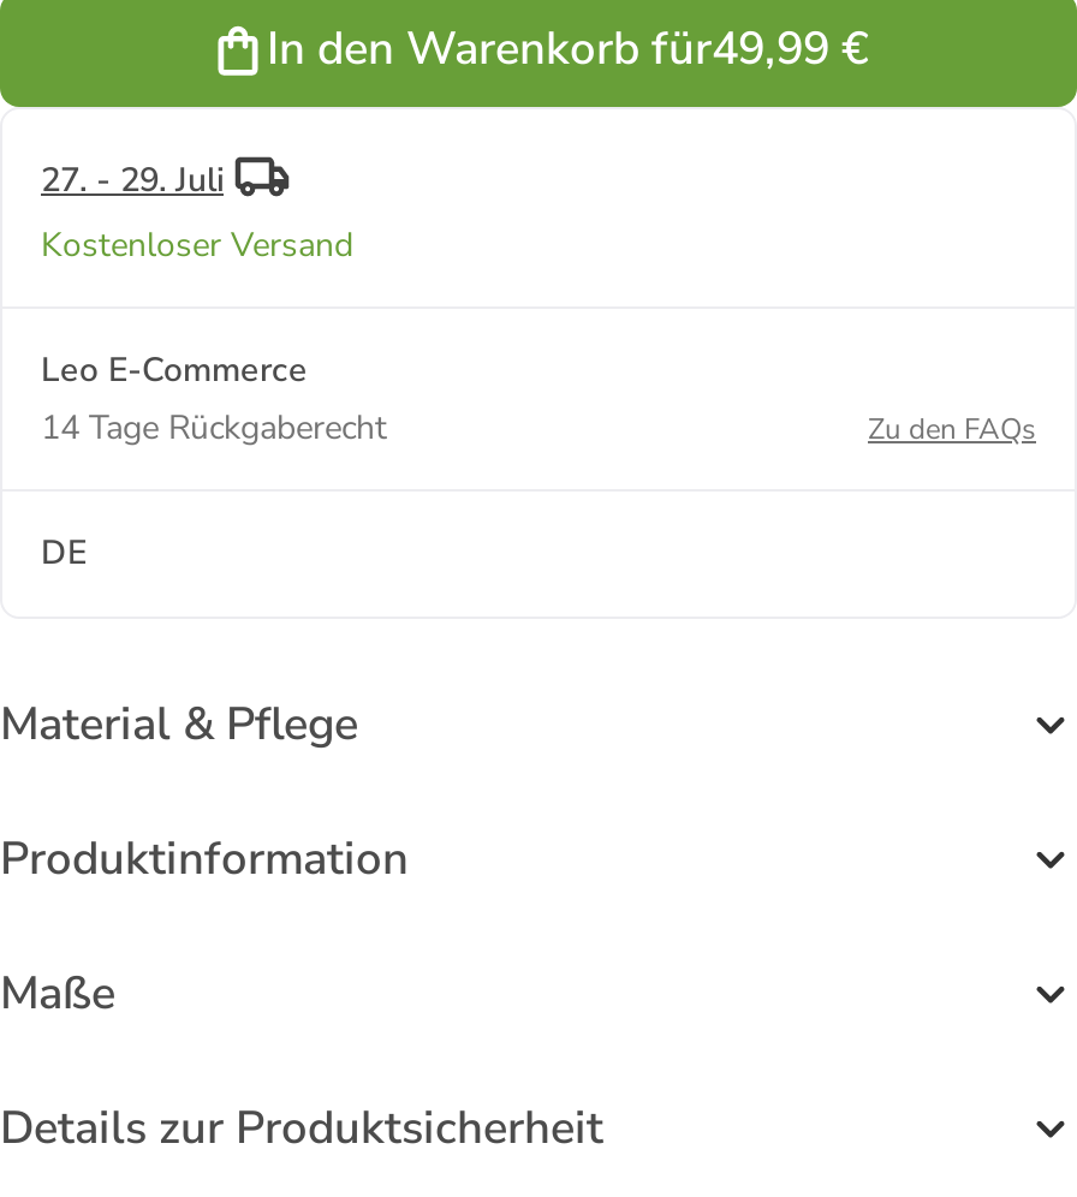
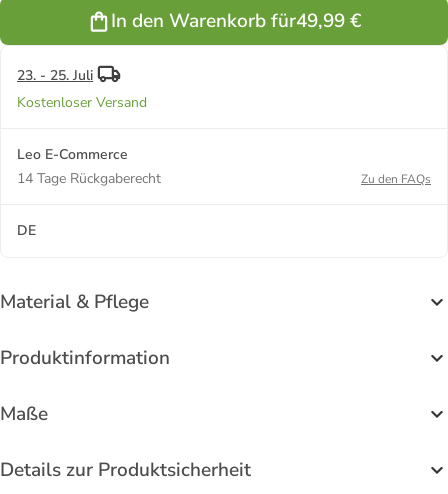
[41,158,224,204] 27. - 29. Juli -> [17,66,93,85] 23. - 25. Juli

